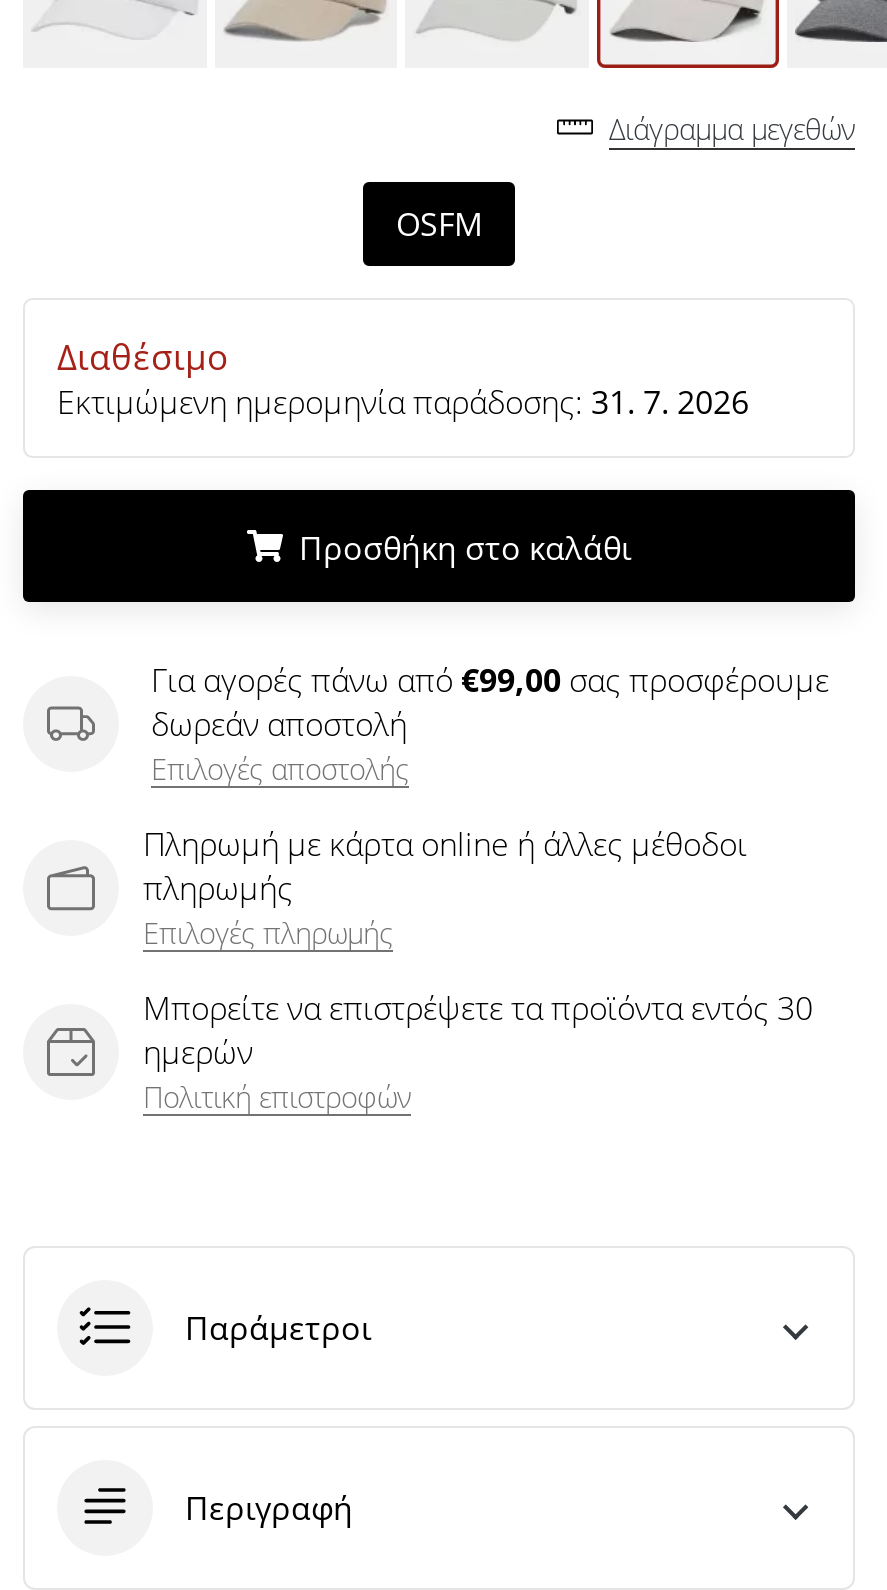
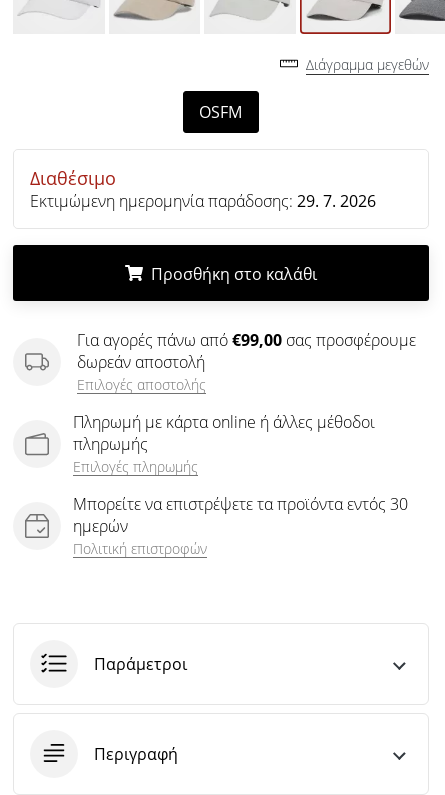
[57,379,749,423] Εκτιμώμενη ημερομηνία παράδοσης: 31. 7. 2026 -> [30,189,376,211] Εκτιμώμενη ημερομηνία παράδοσης: 29. 7. 2026

